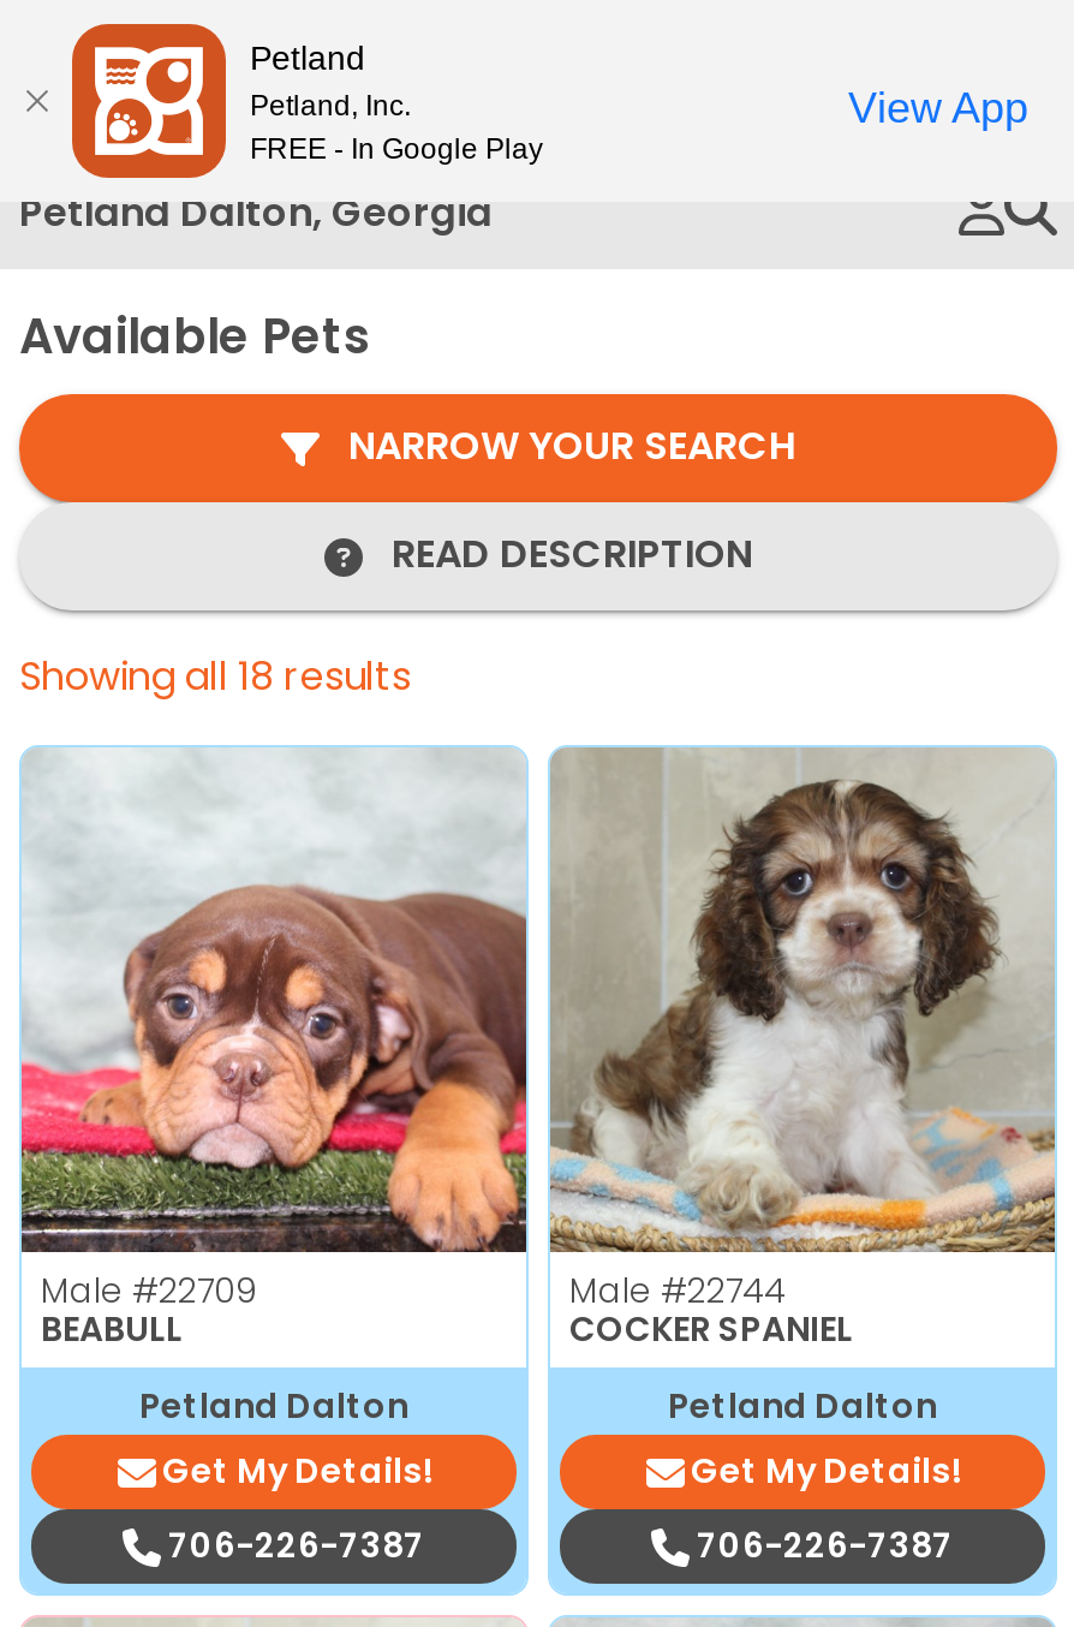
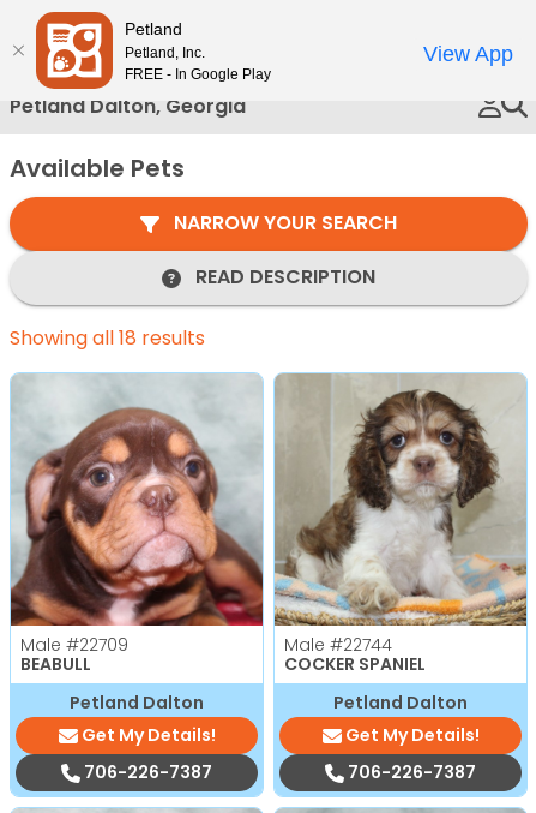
[19,752,529,1254] [image] -> [10,377,264,627] [image]

